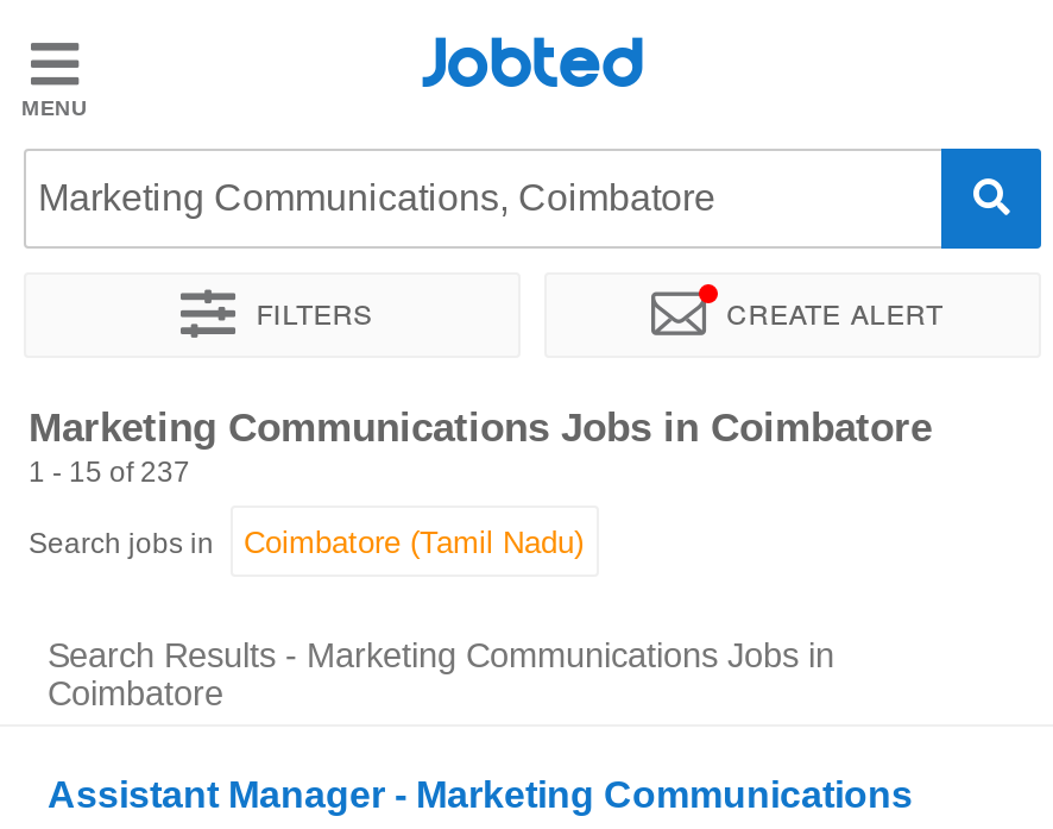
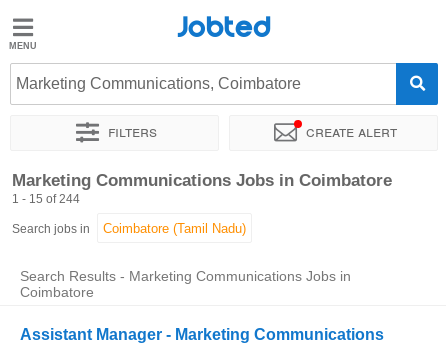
[29,456,190,489] 1 - 15 of 237 -> [12,192,80,206] 1 - 15 of 244

